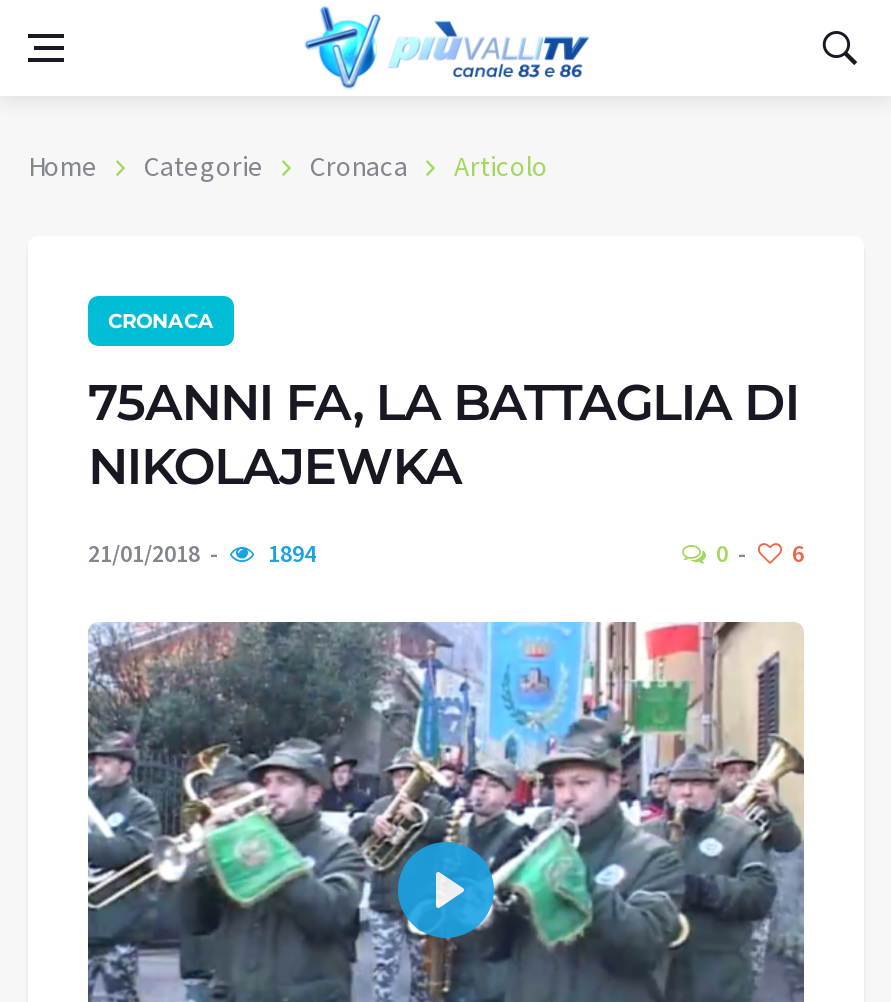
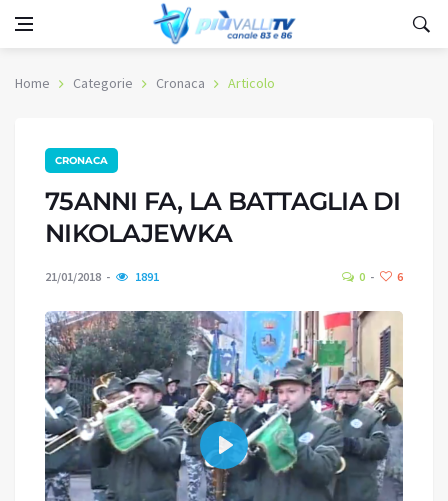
[268,538,316,568] 1894 -> [135,269,159,284] 1891

